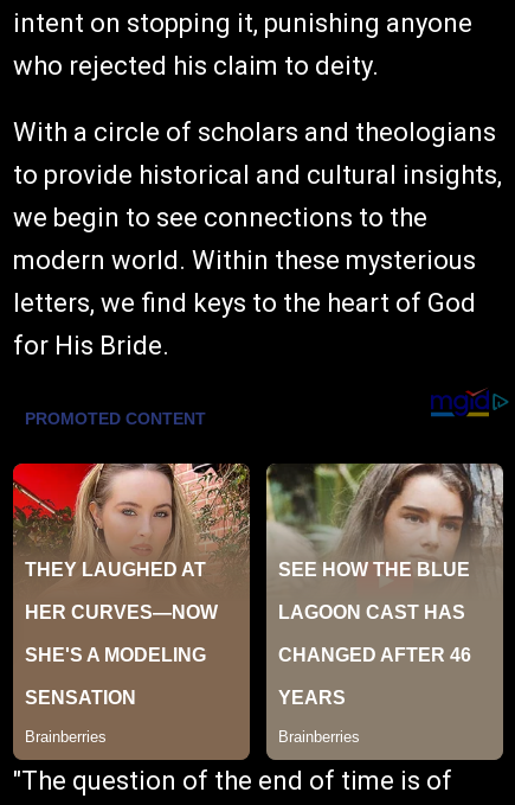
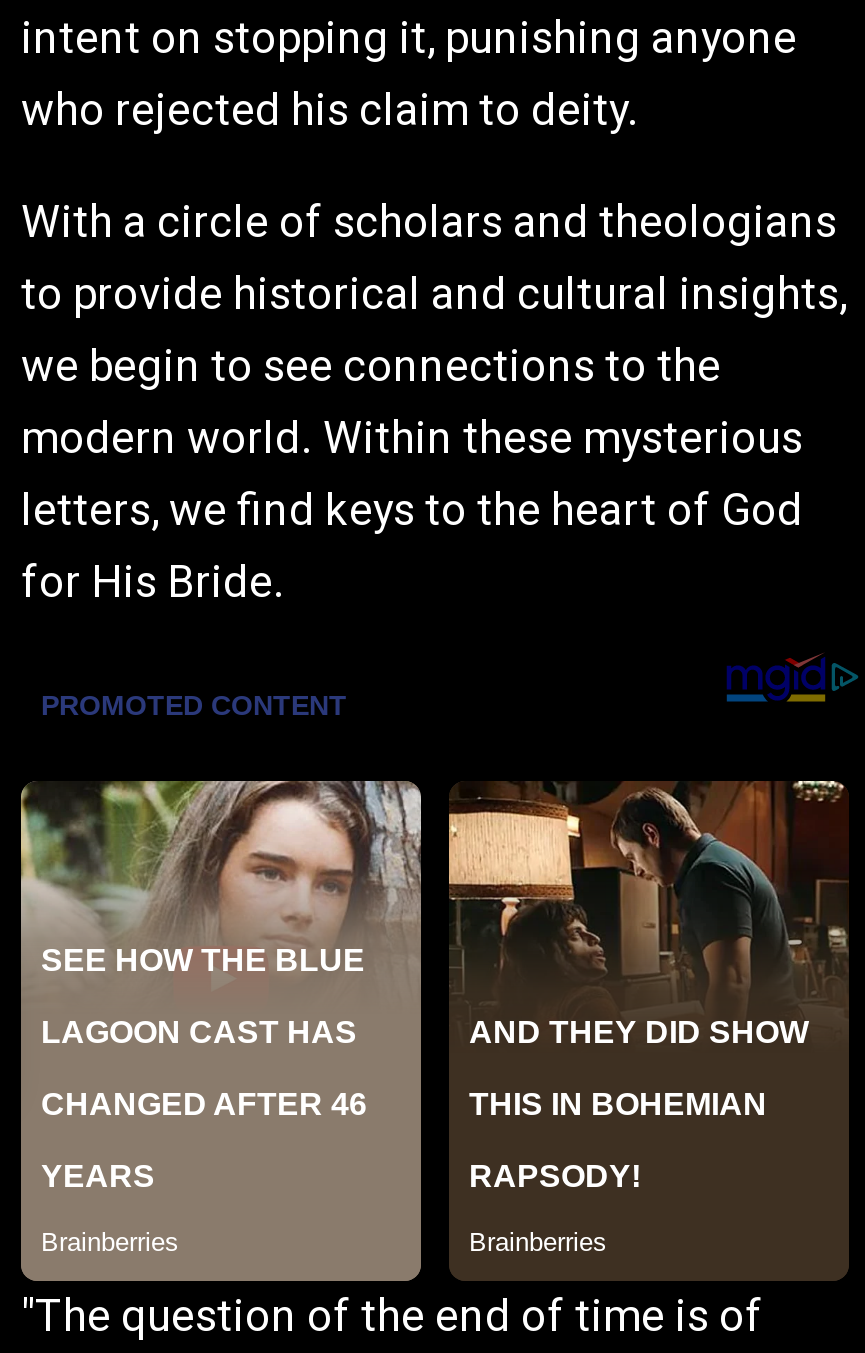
[12,462,250,755] [image] -> [19,780,423,1276] [image]
[265,462,504,760] [image] -> [449,780,849,1280] [image]

